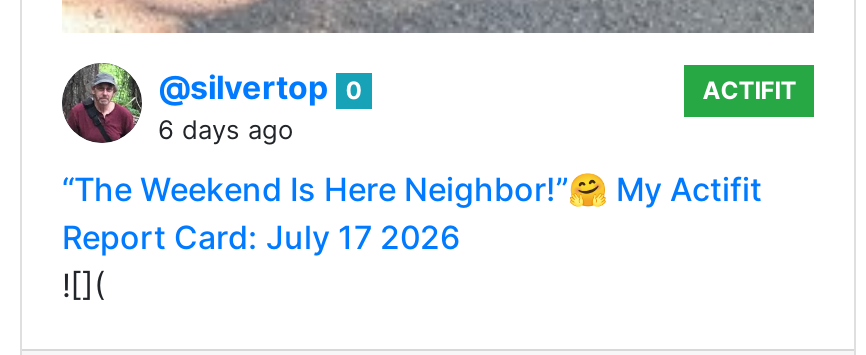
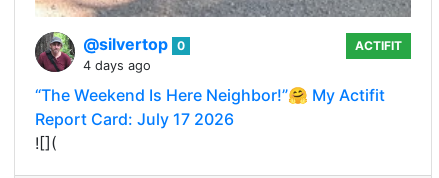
[158,116,294,146] 6 days ago -> [83,58,151,73] 4 days ago

